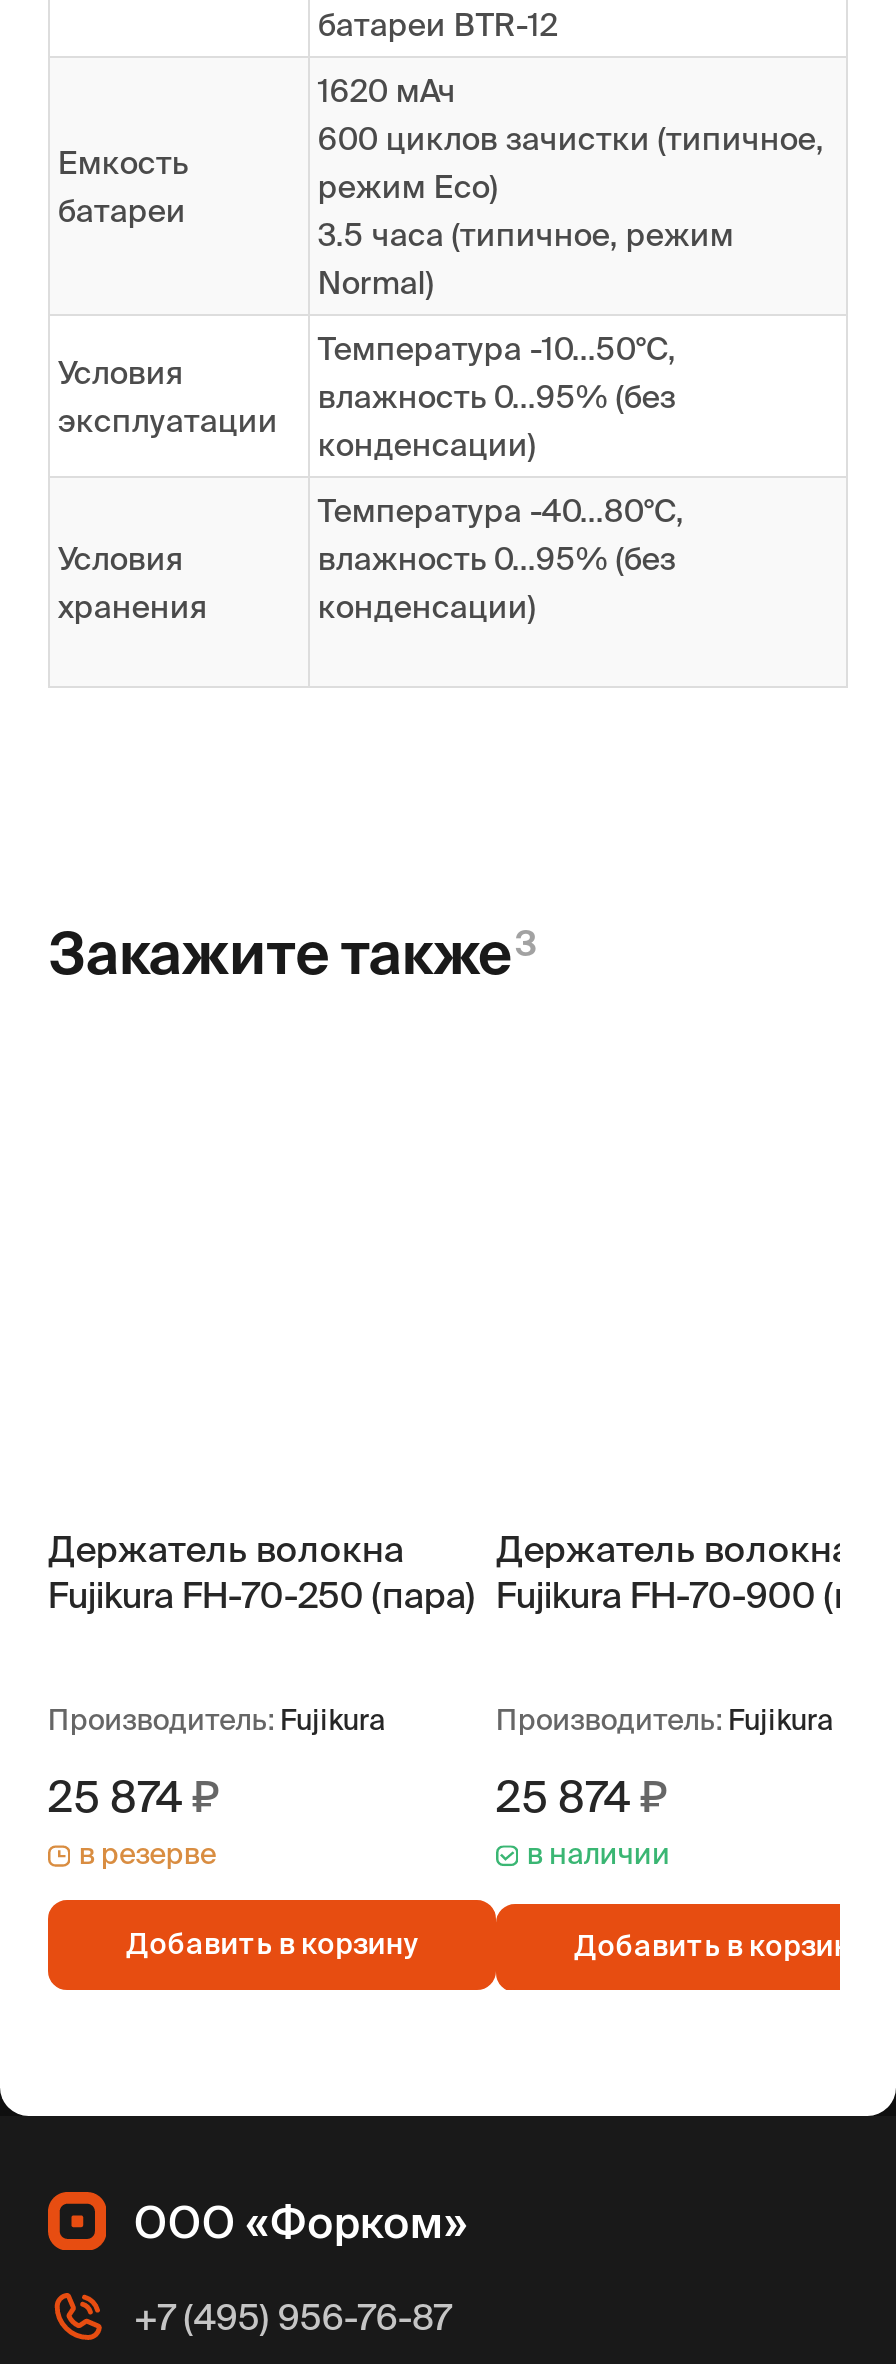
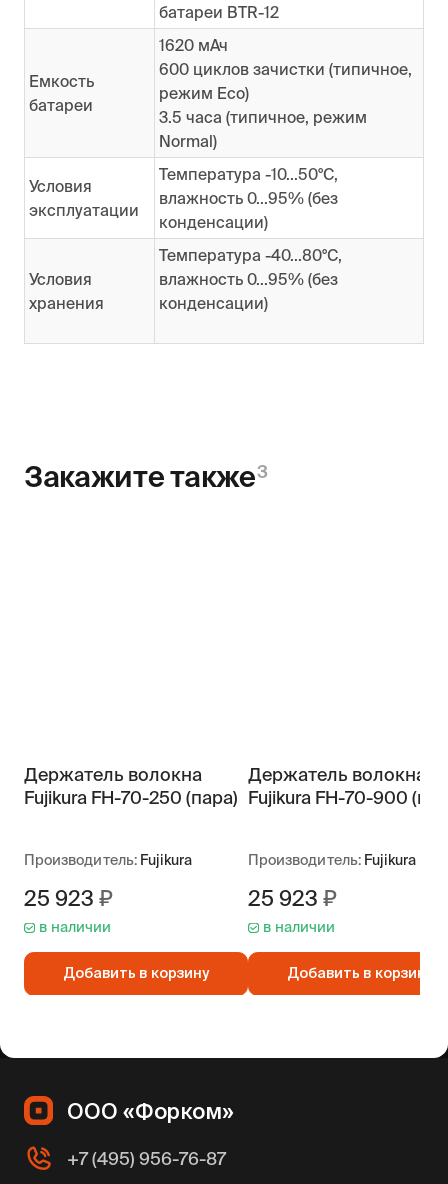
[48,1772,192,1820] 25 874 -> [24,886,99,910] 25 923
[496,1772,640,1820] 25 874 -> [248,886,323,910] 25 923
[79,1838,216,1870] в резерве -> [39,919,111,935] в наличии

